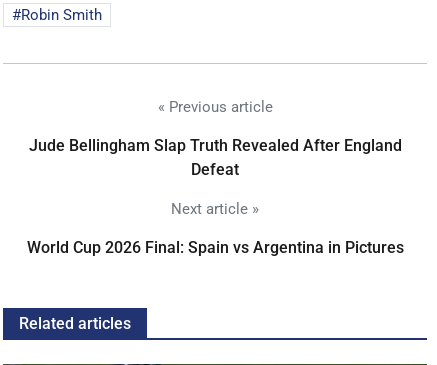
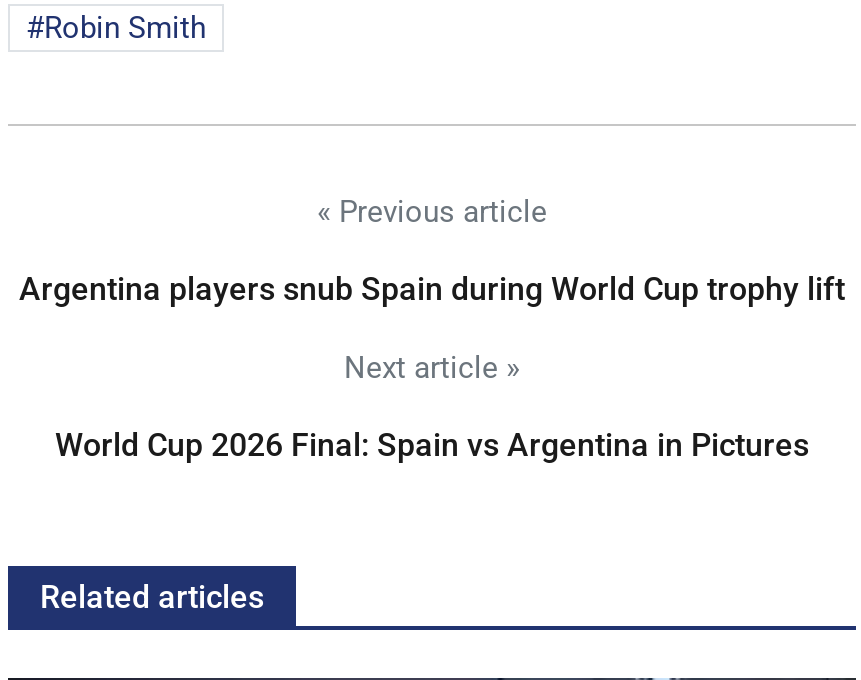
[28,136,401,179] Jude Bellingham Slap Truth Revealed After England | Defeat -> [19,270,845,308] Argentina players snub Spain during World Cup trophy lift

